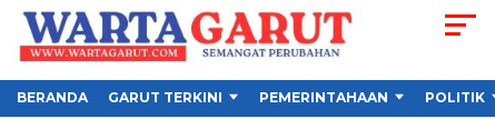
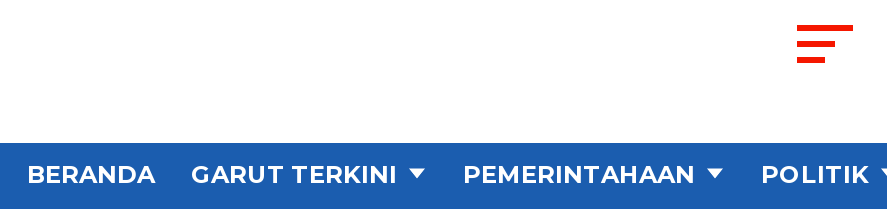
[19,10,353,62] [image] -> none

